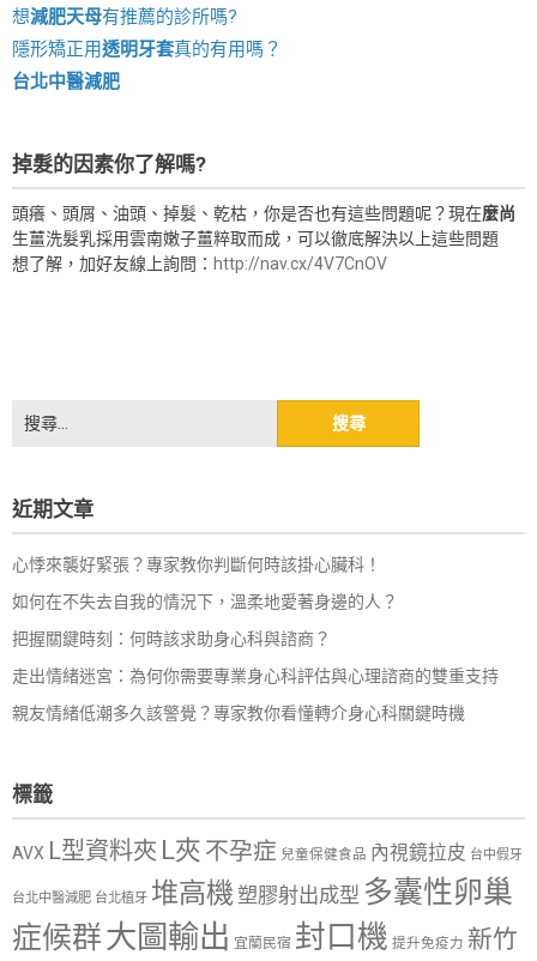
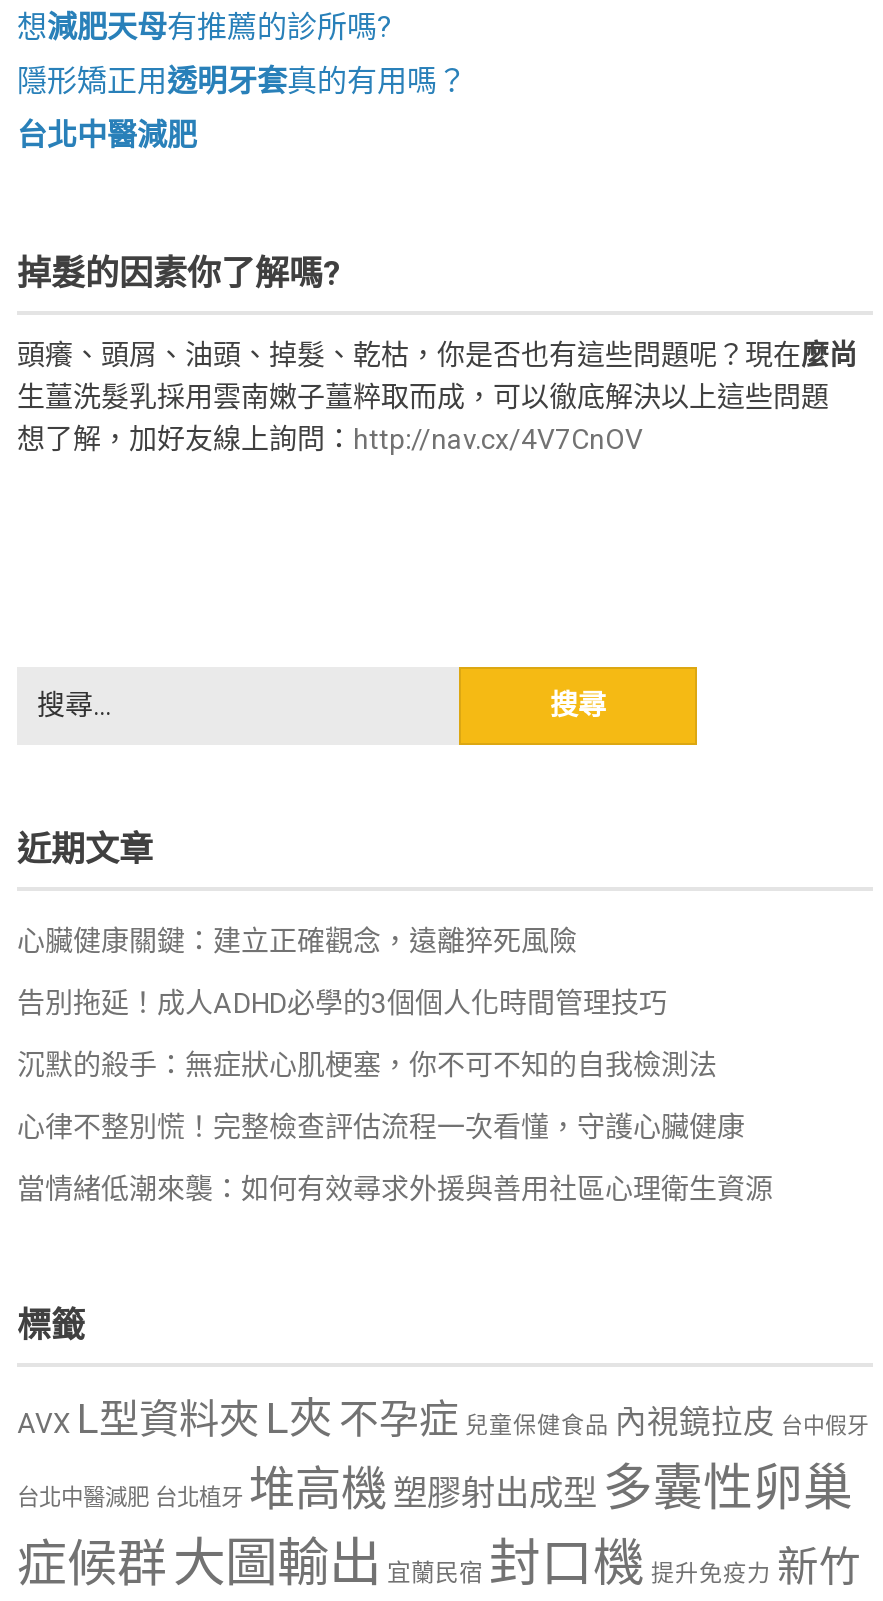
[12,554,381,573] 心悸來襲好緊張？專家教你判斷何時該掛心臟科！ -> [17,924,577,956] 心臟健康關鍵：建立正確觀念，遠離猝死風險
[12,591,398,611] 如何在不失去自我的情況下，溫柔地愛著身邊的人？ -> [17,986,667,1018] 告別拖延！成人ADHD必學的3個個人化時間管理技巧
[12,628,331,648] 把握關鍵時刻：何時該求助身心科與諮商？ -> [17,1048,717,1080] 沉默的殺手：無症狀心肌梗塞，你不可不知的自我檢測法
[12,666,499,685] 走出情緒迷宮：為何你需要專業身心科評估與心理諮商的雙重支持 -> [17,1110,745,1142] 心律不整別慌！完整檢查評估流程一次看懂，守護心臟健康
[12,703,465,722] 親友情緒低潮多久該警覺？專家教你看懂轉介身心科關鍵時機 -> [17,1172,773,1204] 當情緒低潮來襲：如何有效尋求外援與善用社區心理衛生資源

